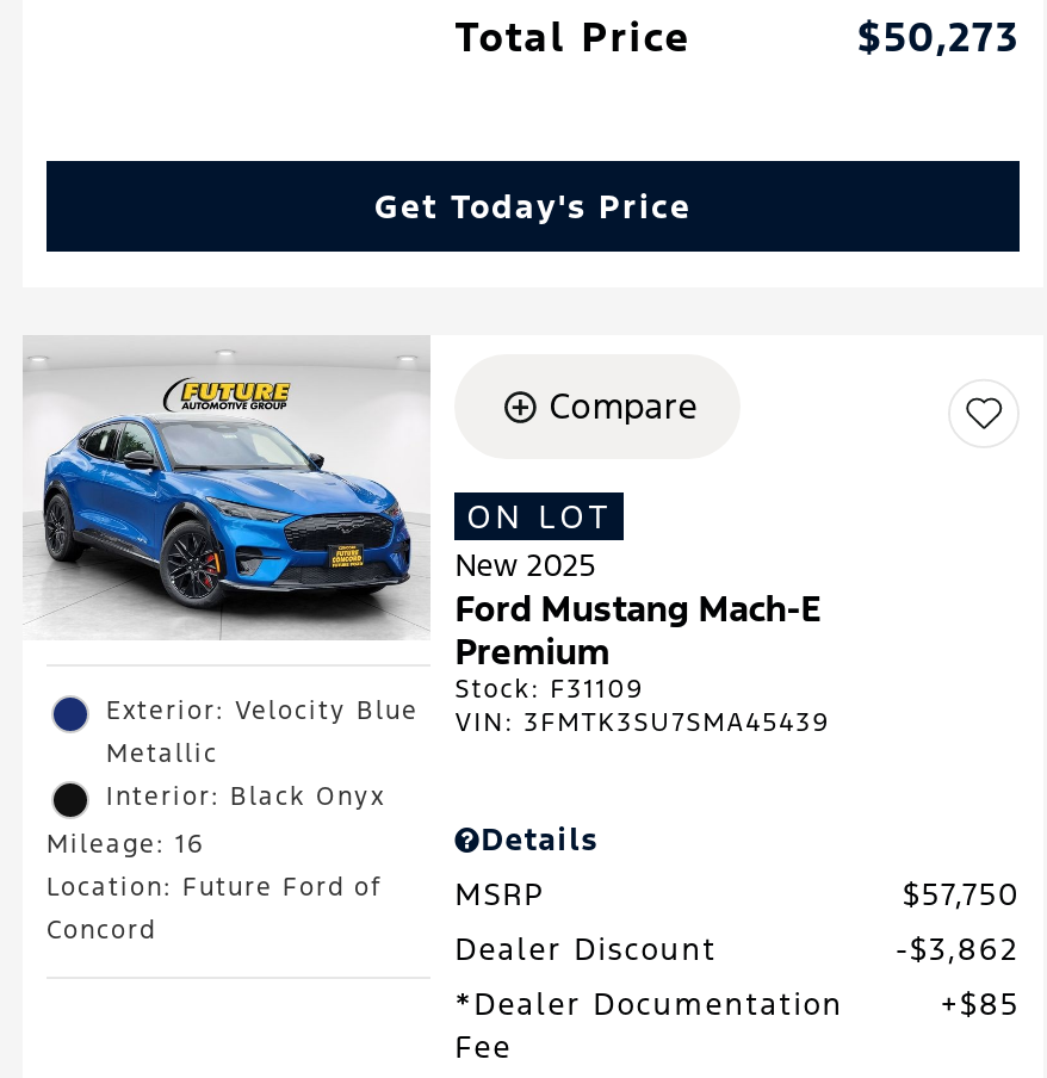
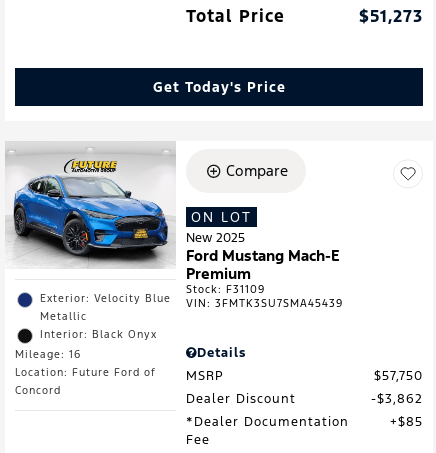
[857,11,1020,63] $50,273 -> [359,5,423,27] $51,273

